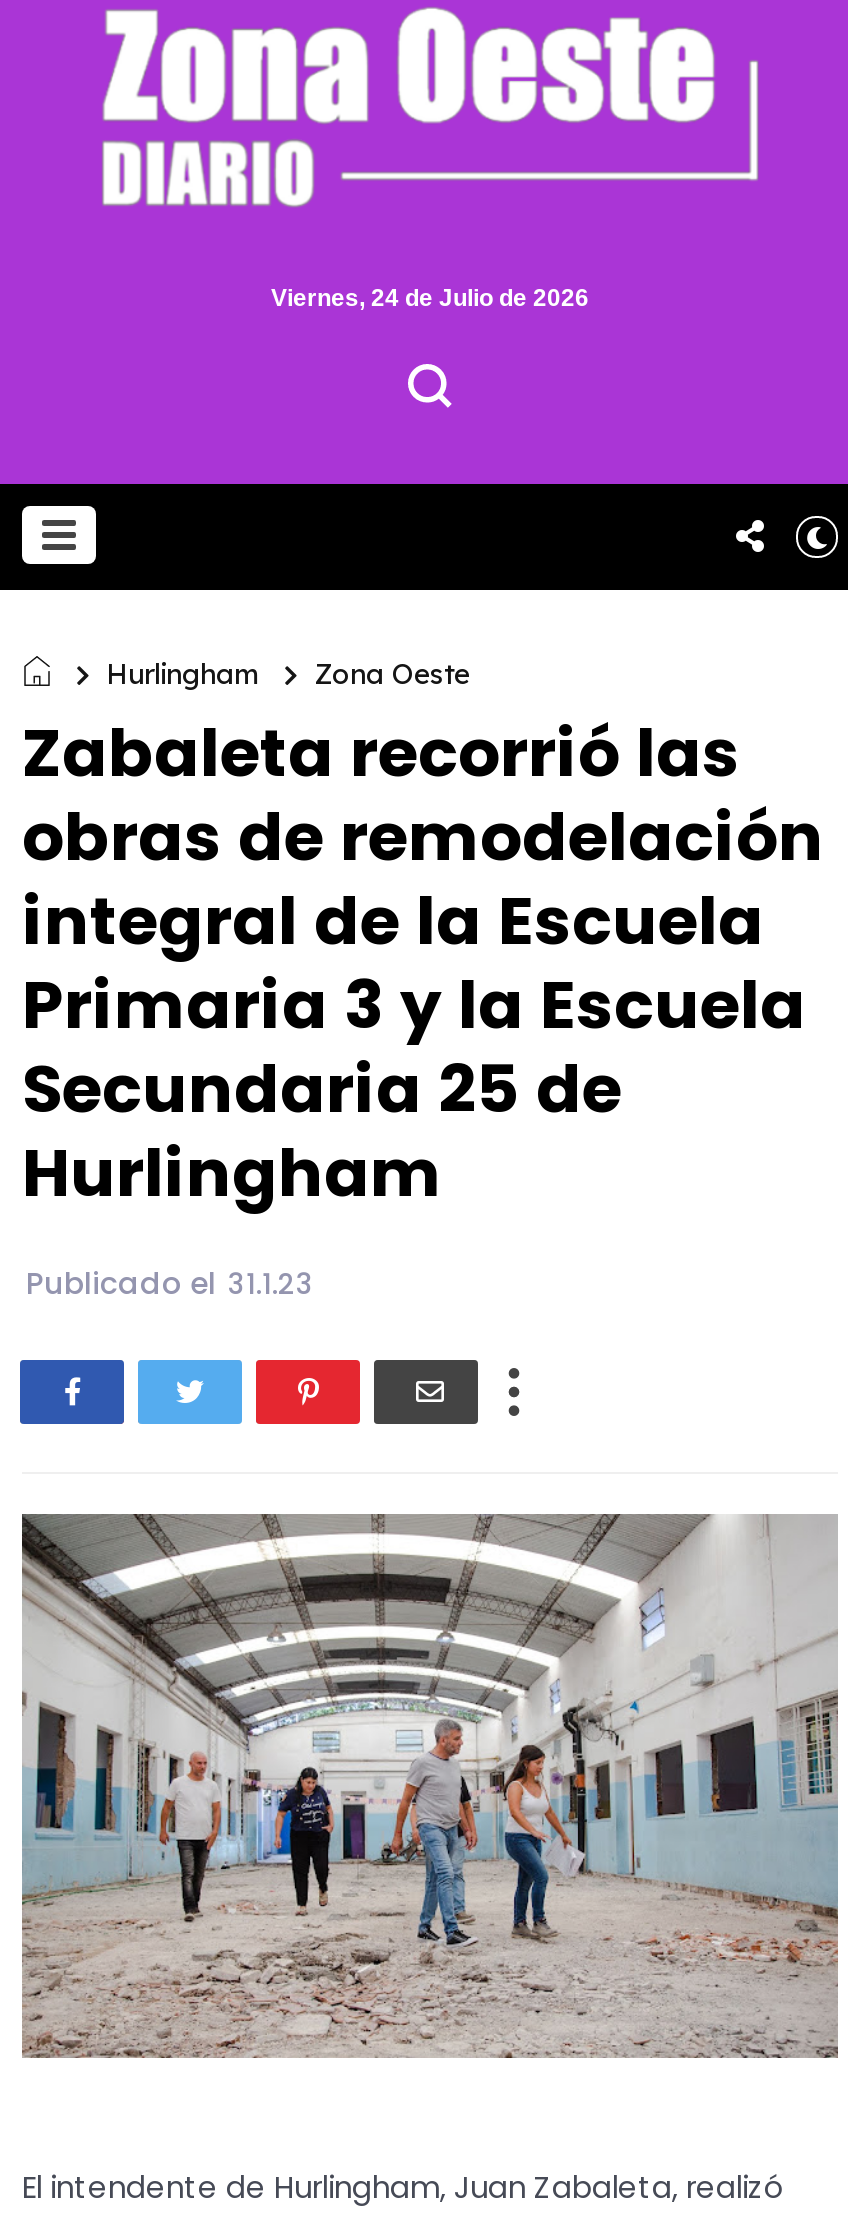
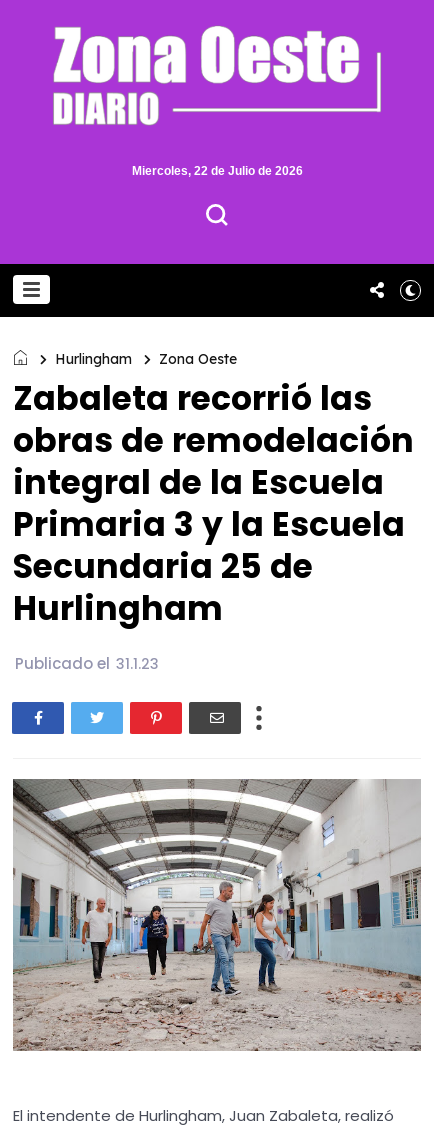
[271,284,589,312] Viernes, 24 de Julio de 2026 -> [131,164,302,178] Miercoles, 22 de Julio de 2026

